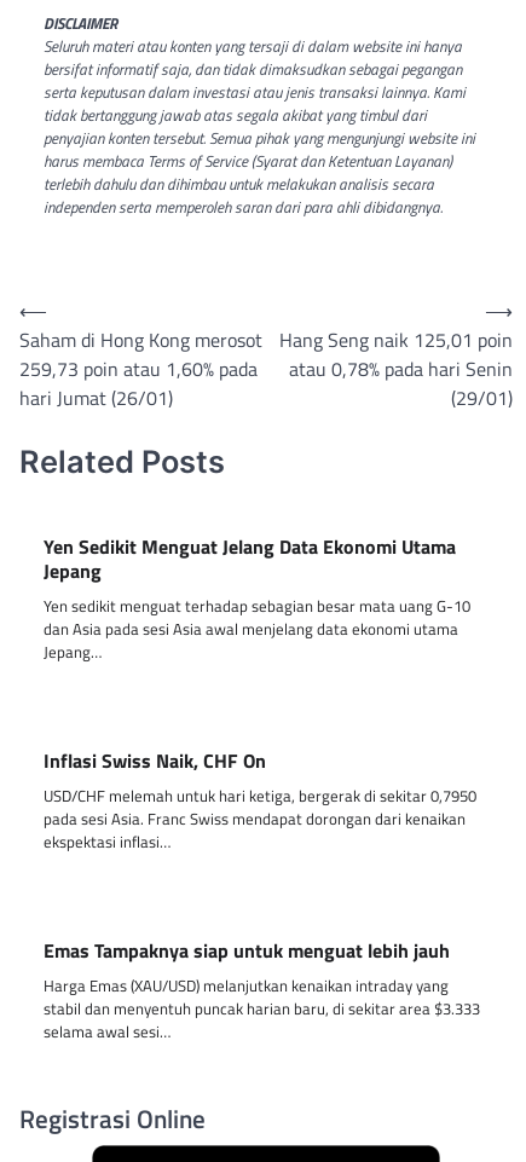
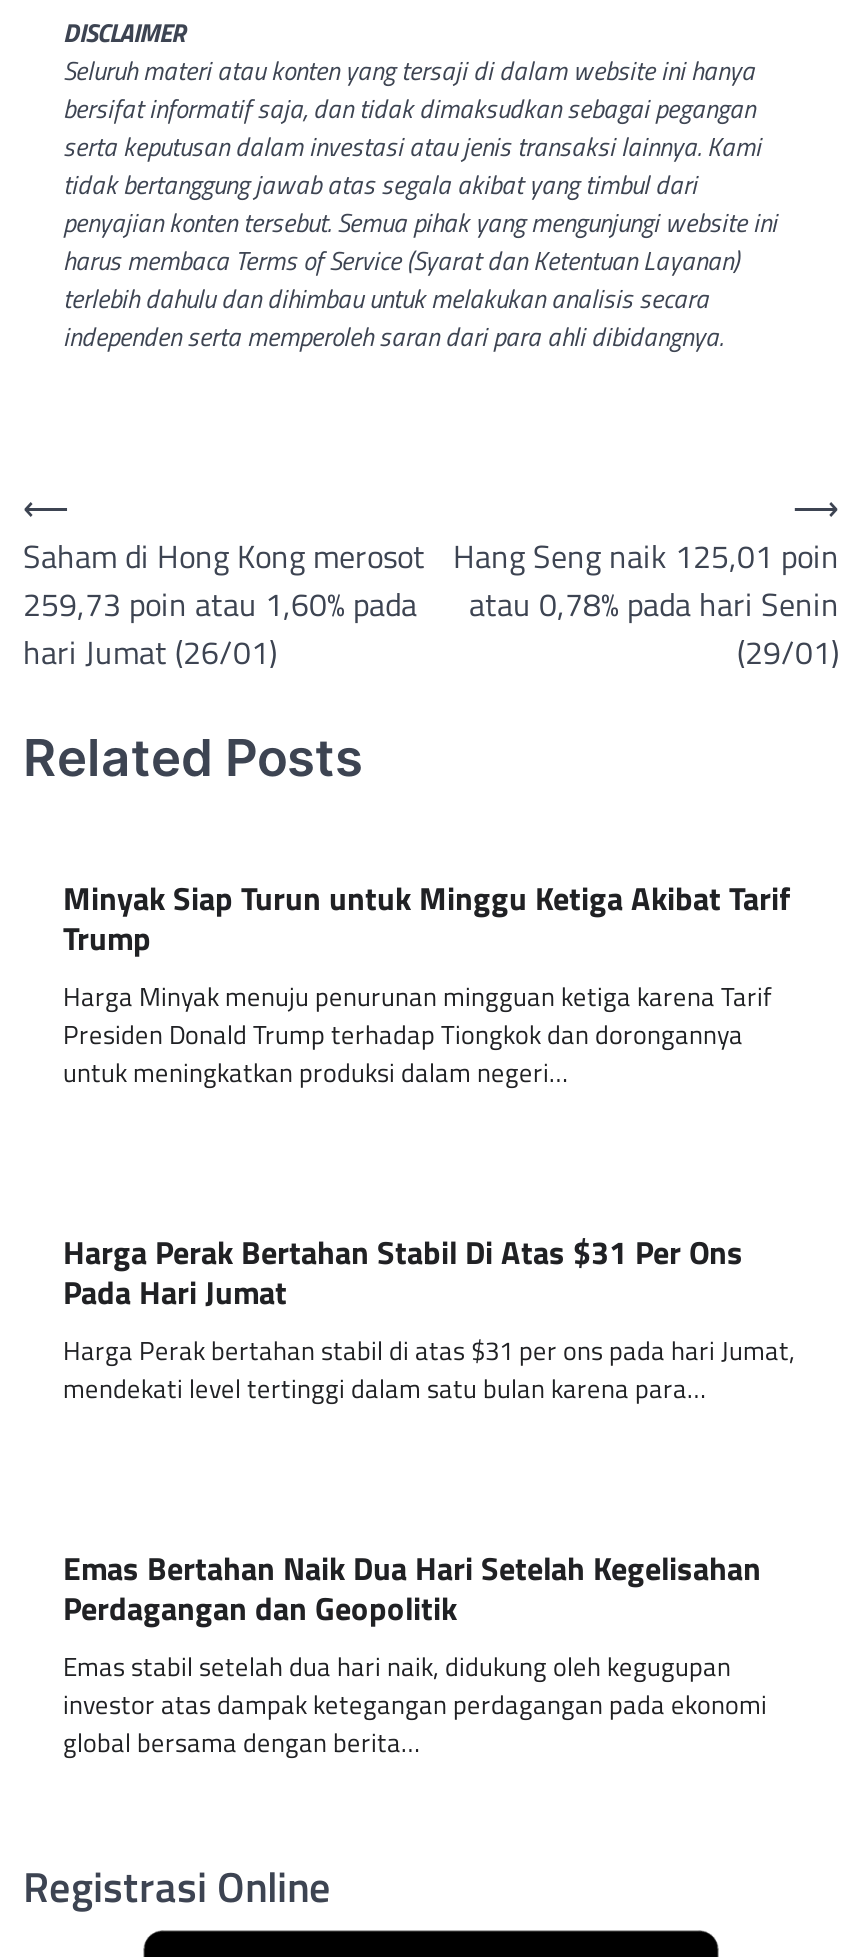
[44,532,470,664] Yen Sedikit Menguat Jelang Data Ekonomi Utama | Jepang | Yen sedikit menguat terhadap sebagian besar mata uang G-10 | dan Asia pada sesi Asia awal menjelang data ekonomi utama | Jepang… -> [63,874,791,1092] Minyak Siap Turun untuk Minggu Ketiga Akibat Tarif | Trump | Harga Minyak menuju penurunan mingguan ketiga karena Tarif | Presiden Donald Trump terhadap Tiongkok dan dorongannya | untuk meningkatkan produksi dalam negeri…
[44,746,476,854] Inflasi Swiss Naik, CHF On | USD/CHF melemah untuk hari ketiga, bergerak di sekitar 0,7950 | pada sesi Asia. Franc Swiss mendapat dorongan dari kenaikan | ekspektasi inflasi… -> [63,1228,795,1408] Harga Perak Bertahan Stabil Di Atas $31 Per Ons | Pada Hari Jumat | Harga Perak bertahan stabil di atas $31 per ons pada hari Jumat, | mendekati level tertinggi dalam satu bulan karena para…
[44,936,480,1044] Emas Tampaknya siap untuk menguat lebih jauh | Harga Emas (XAU/USD) melanjutkan kenaikan intraday yang | stabil dan menyentuh puncak harian baru, di sekitar area $3.333 | selama awal sesi… -> [63,1544,767,1762] Emas Bertahan Naik Dua Hari Setelah Kegelisahan | Perdagangan dan Geopolitik | Emas stabil setelah dua hari naik, didukung oleh kegugupan | investor atas dampak ketegangan perdagangan pada ekonomi | global bersama dengan berita…

